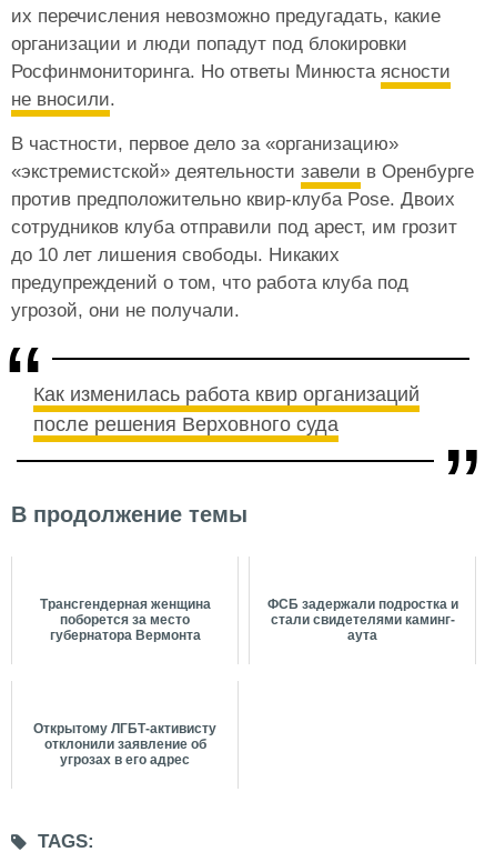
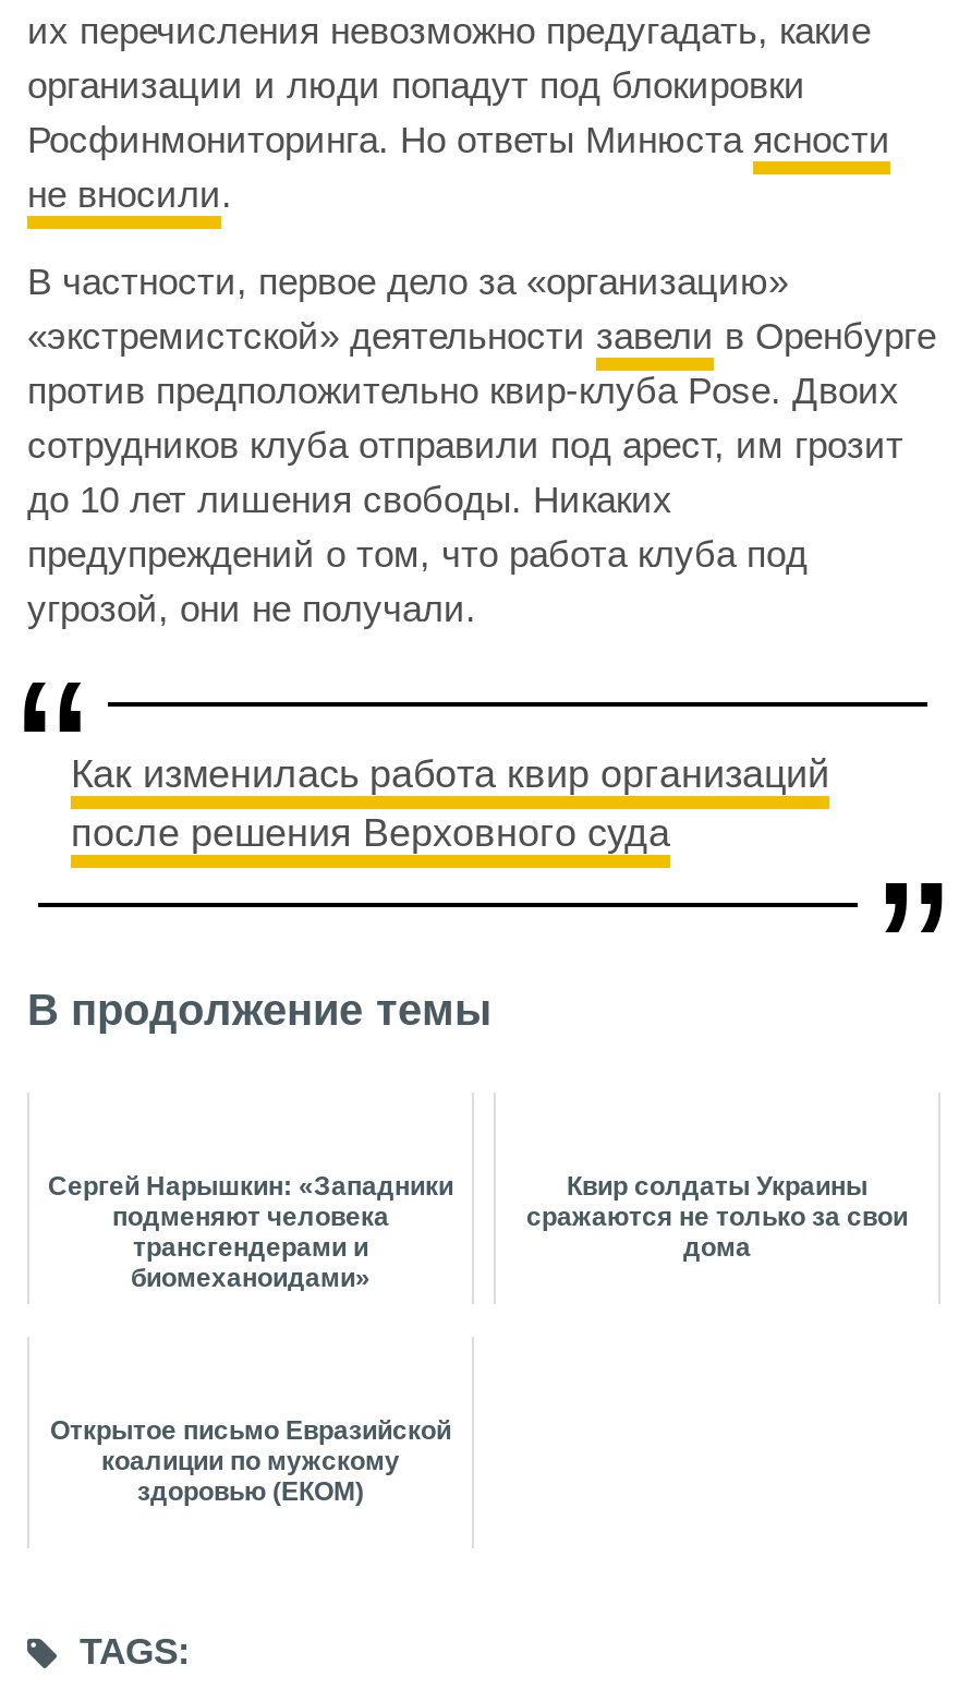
[39,596,210,643] Трансгендерная женщина | поборется за место | губернатора Вермонта -> [48,1170,453,1293] Сергей Нарышкин: «Западники | подменяют человека | трансгендерами и | биомеханоидами»
[267,596,458,643] ФСБ задержали подростка и | стали свидетелями каминг- | аута -> [526,1170,908,1262] Квир солдаты Украины | сражаются не только за свои | дома
[33,721,216,767] Открытому ЛГБТ-активисту | отклонили заявление об | угрозах в его адрес -> [50,1415,451,1506] Открытое письмо Евразийской | коалиции по мужскому | здоровью (ЕКОМ)

